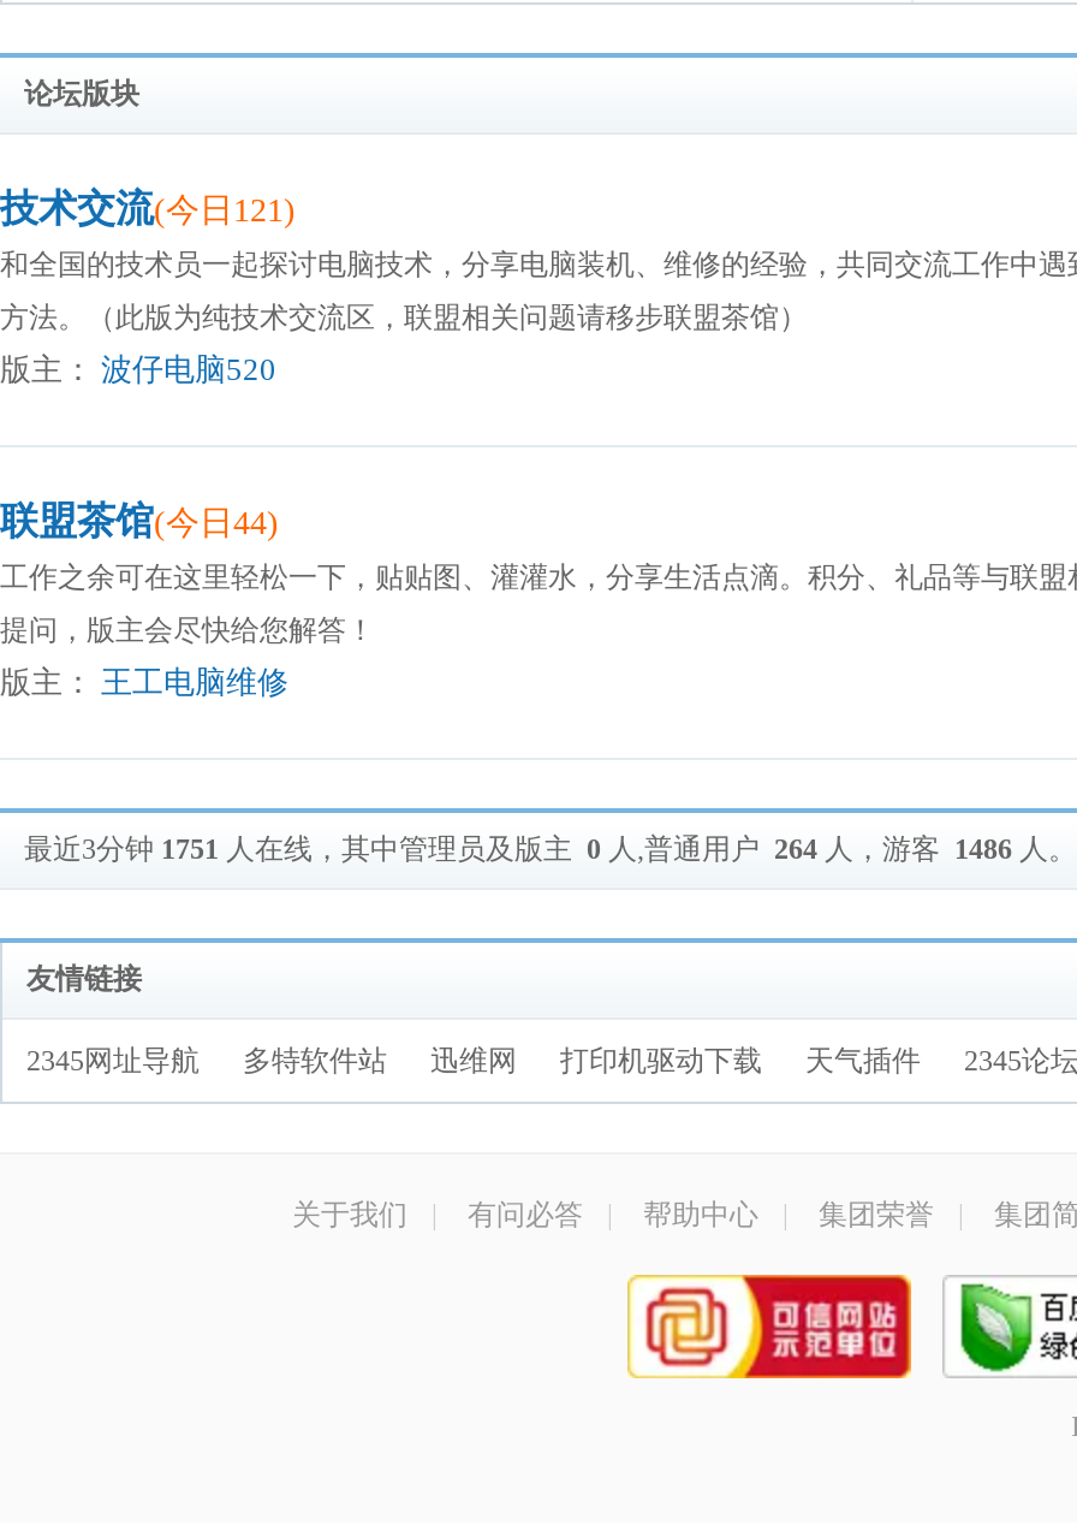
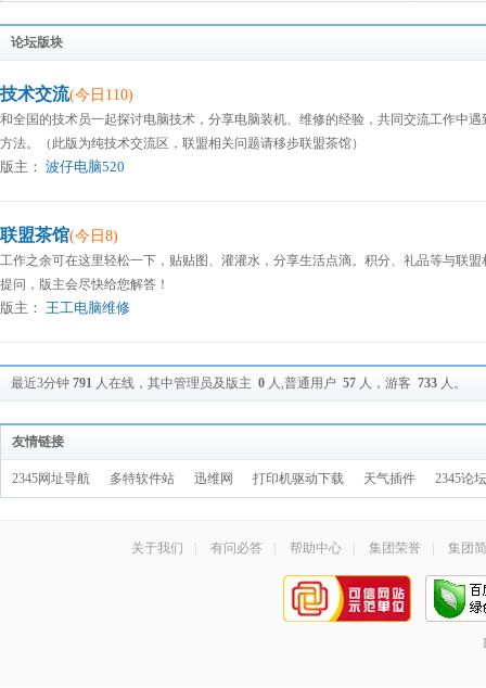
[0,188,296,229] 技术交流(今日121) -> [0,85,133,103] 技术交流(今日110)
[0,500,279,541] 联盟茶馆(今日44) -> [0,226,118,244] 联盟茶馆(今日8)
[24,832,1077,866] 最近3分钟1751人在线，其中管理员及版主0人,普通用户264人，游客1486人。 -> [11,375,466,391] 最近3分钟791人在线，其中管理员及版主0人,普通用户57人，游客733人。

